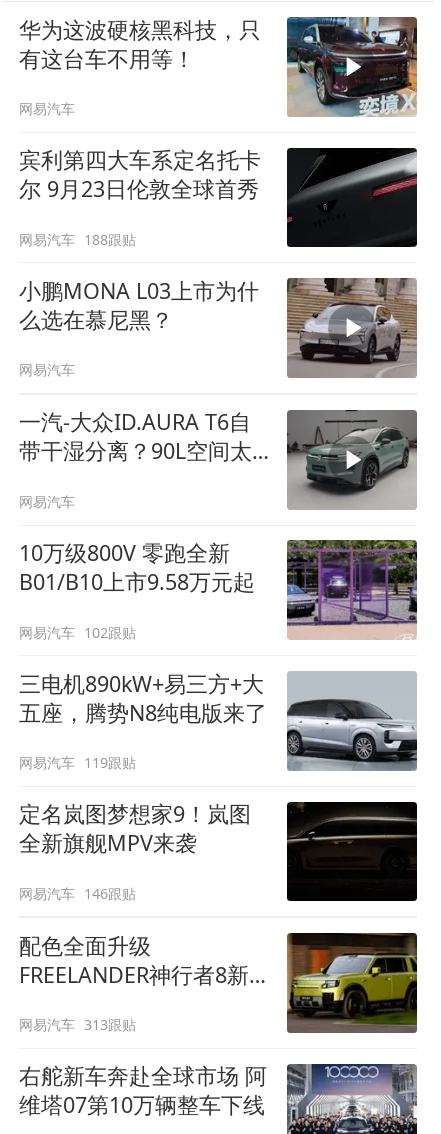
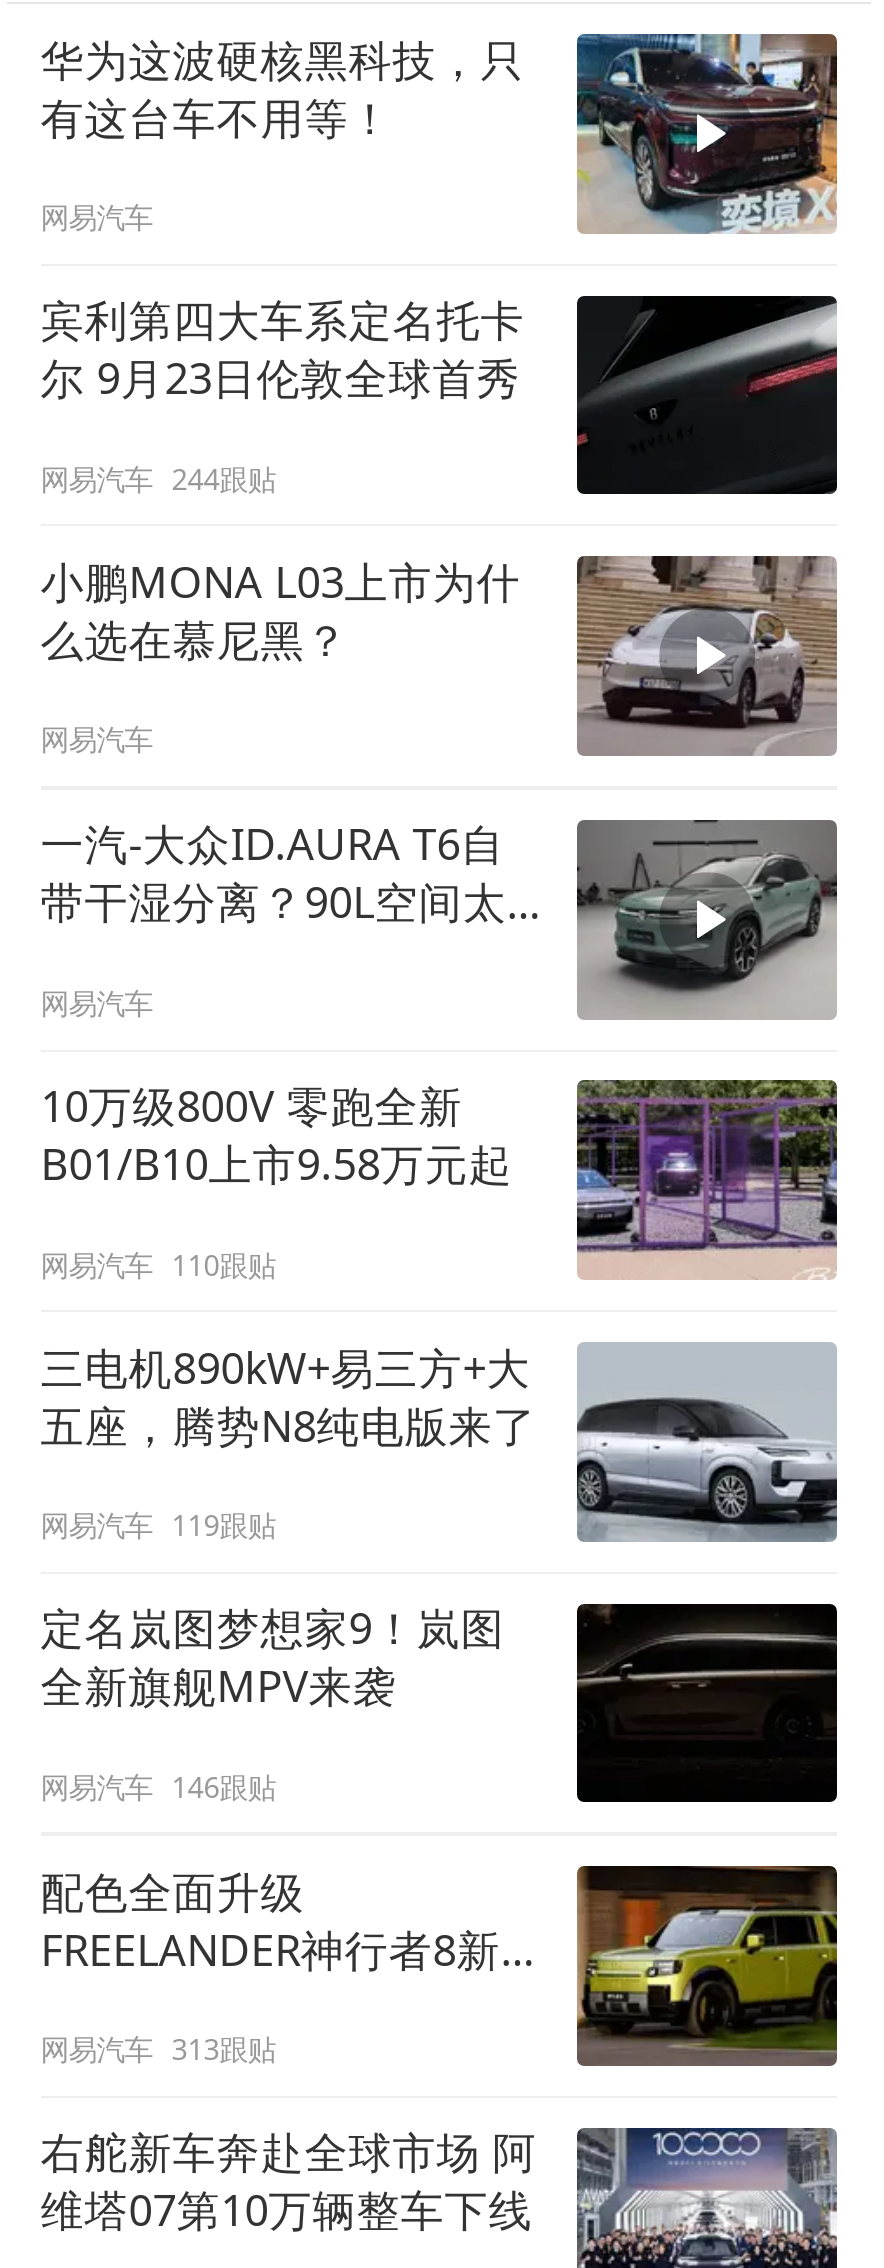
[19,230,136,249] 网易汽车 188跟贴 -> [40,459,276,497] 网易汽车 244跟贴
[19,623,136,642] 网易汽车 102跟贴 -> [40,1245,276,1283] 网易汽车 110跟贴

